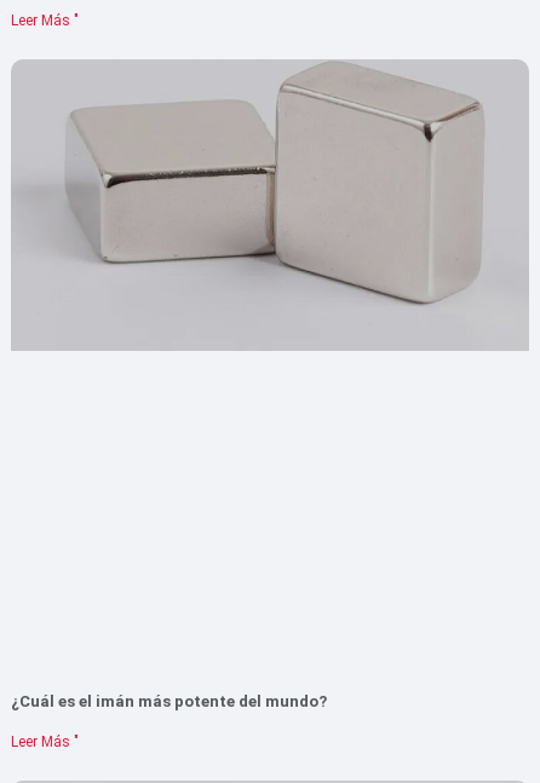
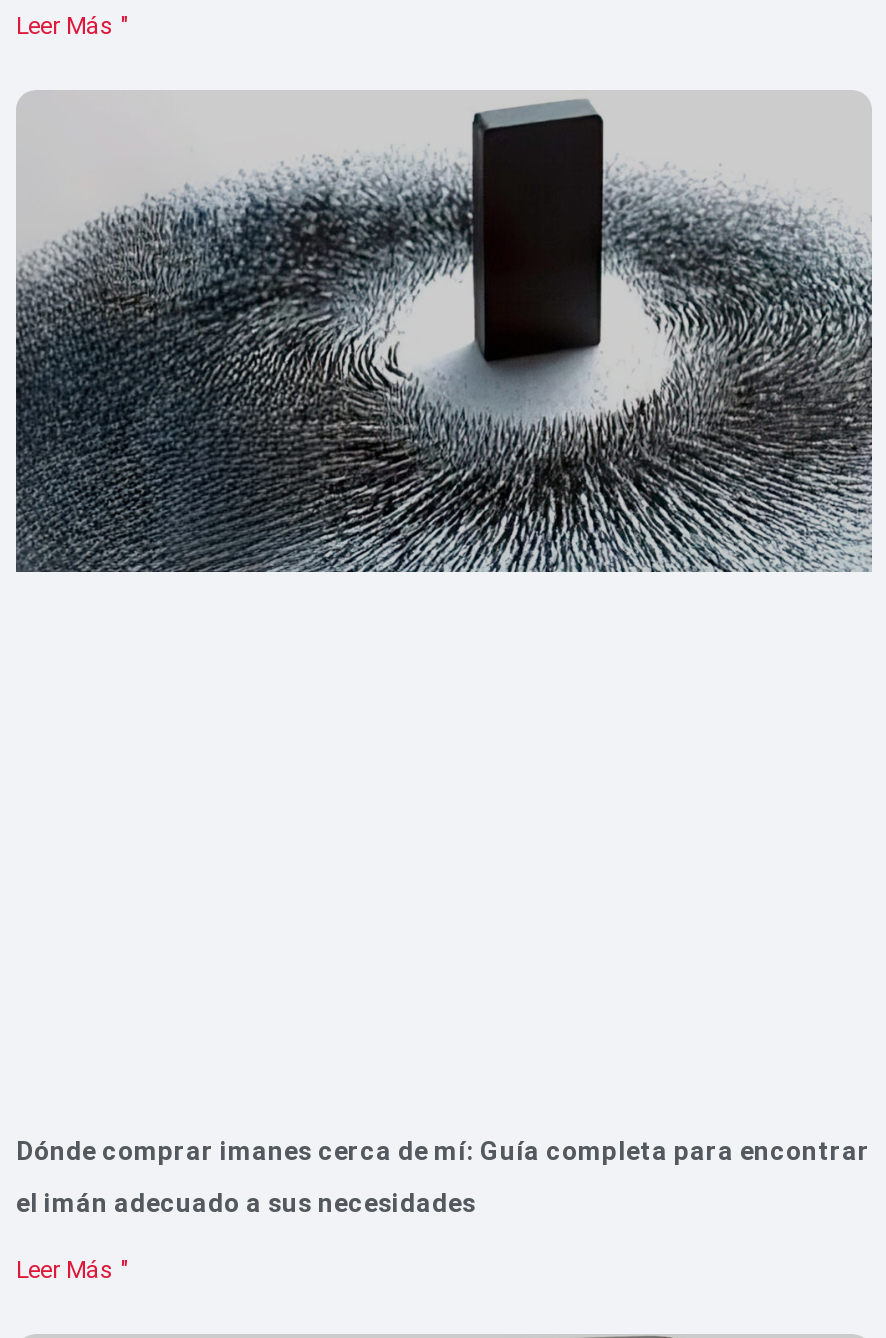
[11,61,529,351] [image] -> [16,96,872,572] [image]
[11,692,327,710] ¿Cuál es el imán más potente del mundo? -> [16,1136,870,1218] Dónde comprar imanes cerca de mí: Guía completa para encontrar | el imán adecuado a sus necesidades

